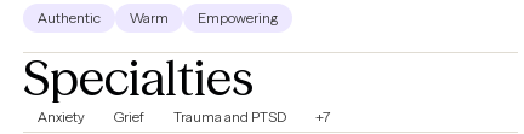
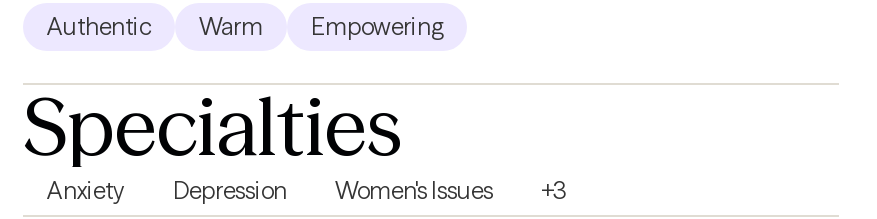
[114,108,331,126] Grief | Trauma and PTSD | +7 -> [173,175,565,205] Depression | Women's Issues | +3

